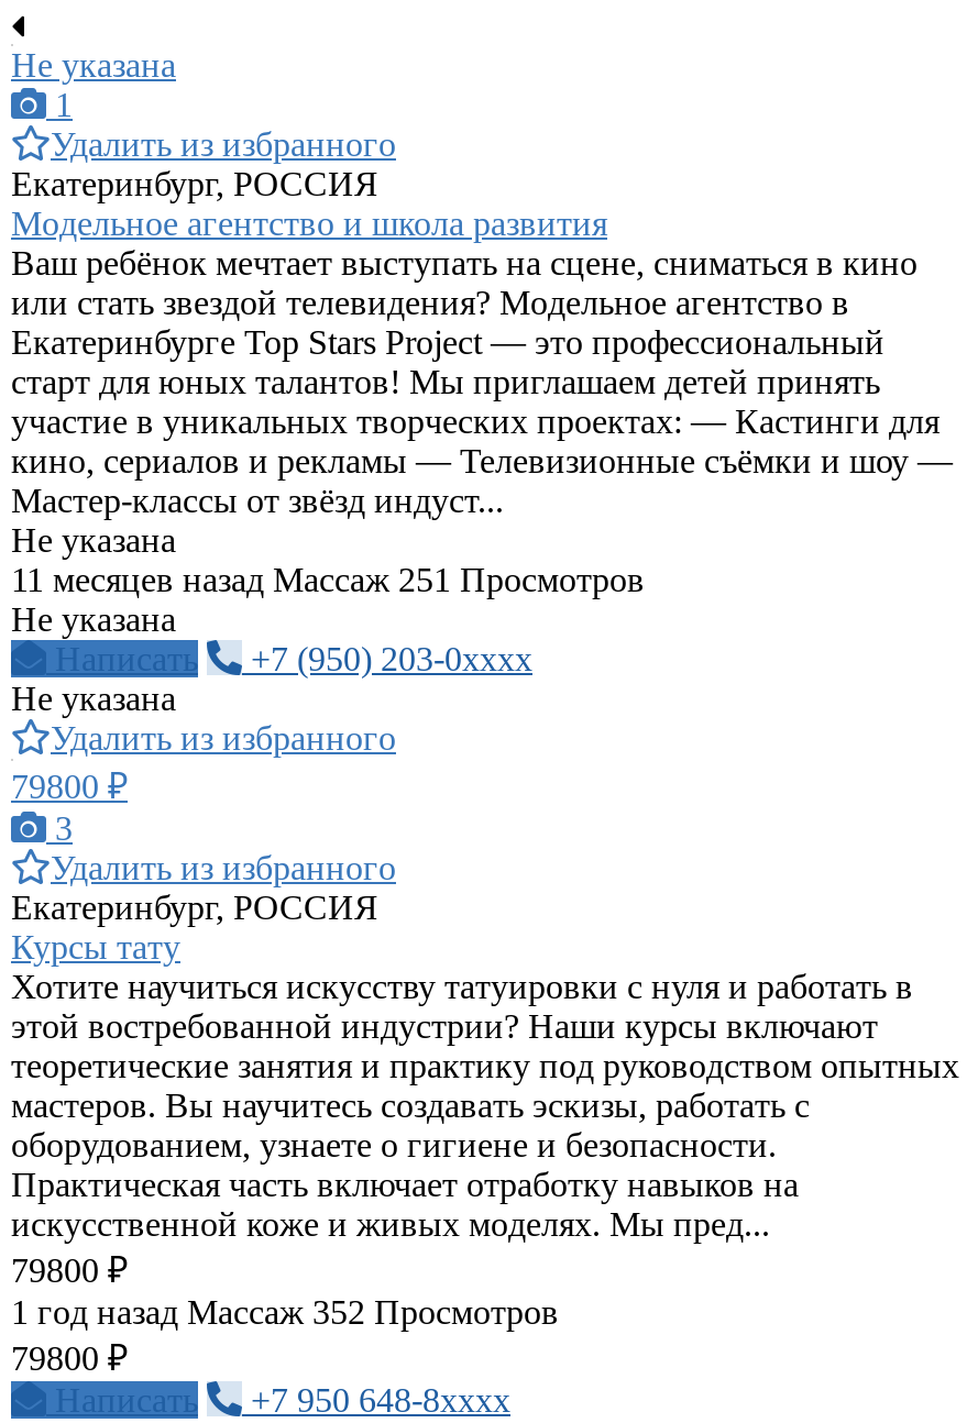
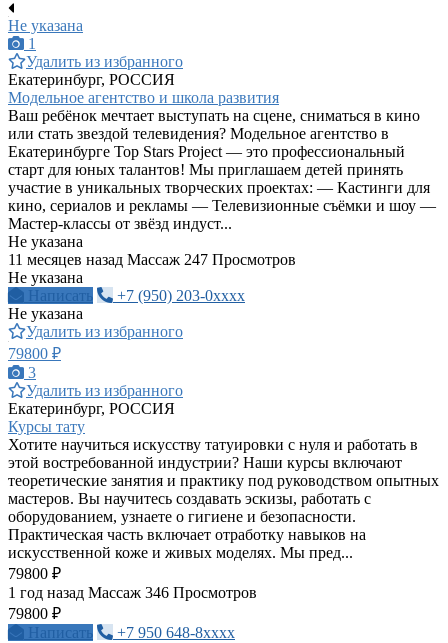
[11,561,645,598] 11 месяцев назад Массаж 251 Просмотров -> [8,251,296,268] 11 месяцев назад Массаж 247 Просмотров
[11,1293,559,1331] 1 год назад Массаж 352 Просмотров -> [8,584,257,601] 1 год назад Массаж 346 Просмотров

